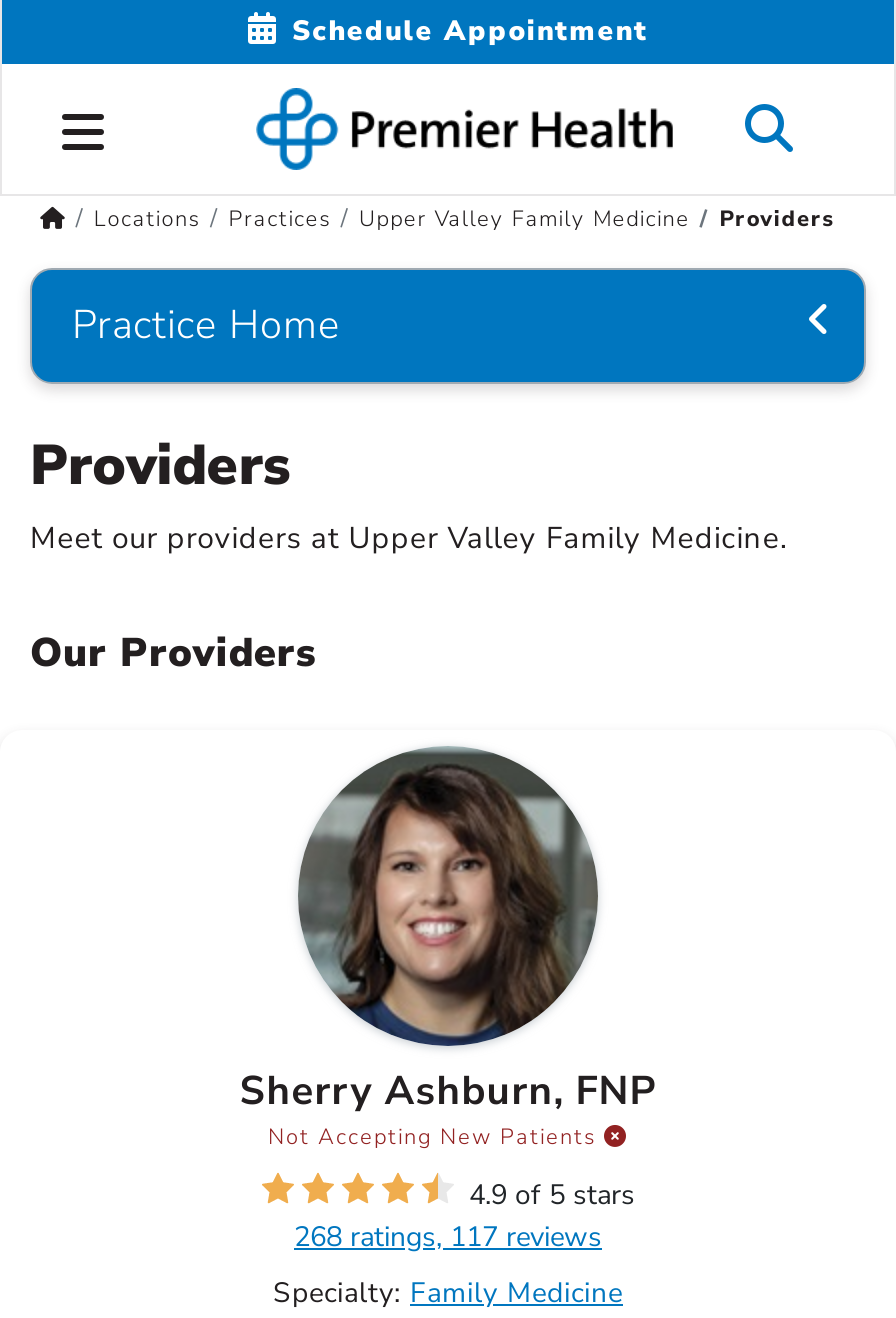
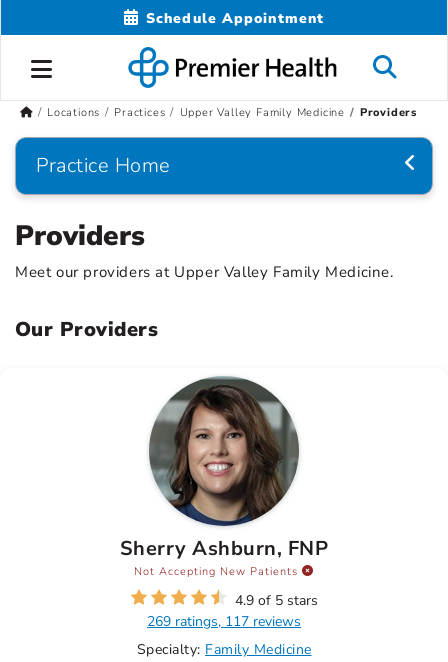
[294,1218,602,1256] 268 ratings, 117 reviews -> [147,612,301,631] 269 ratings, 117 reviews

